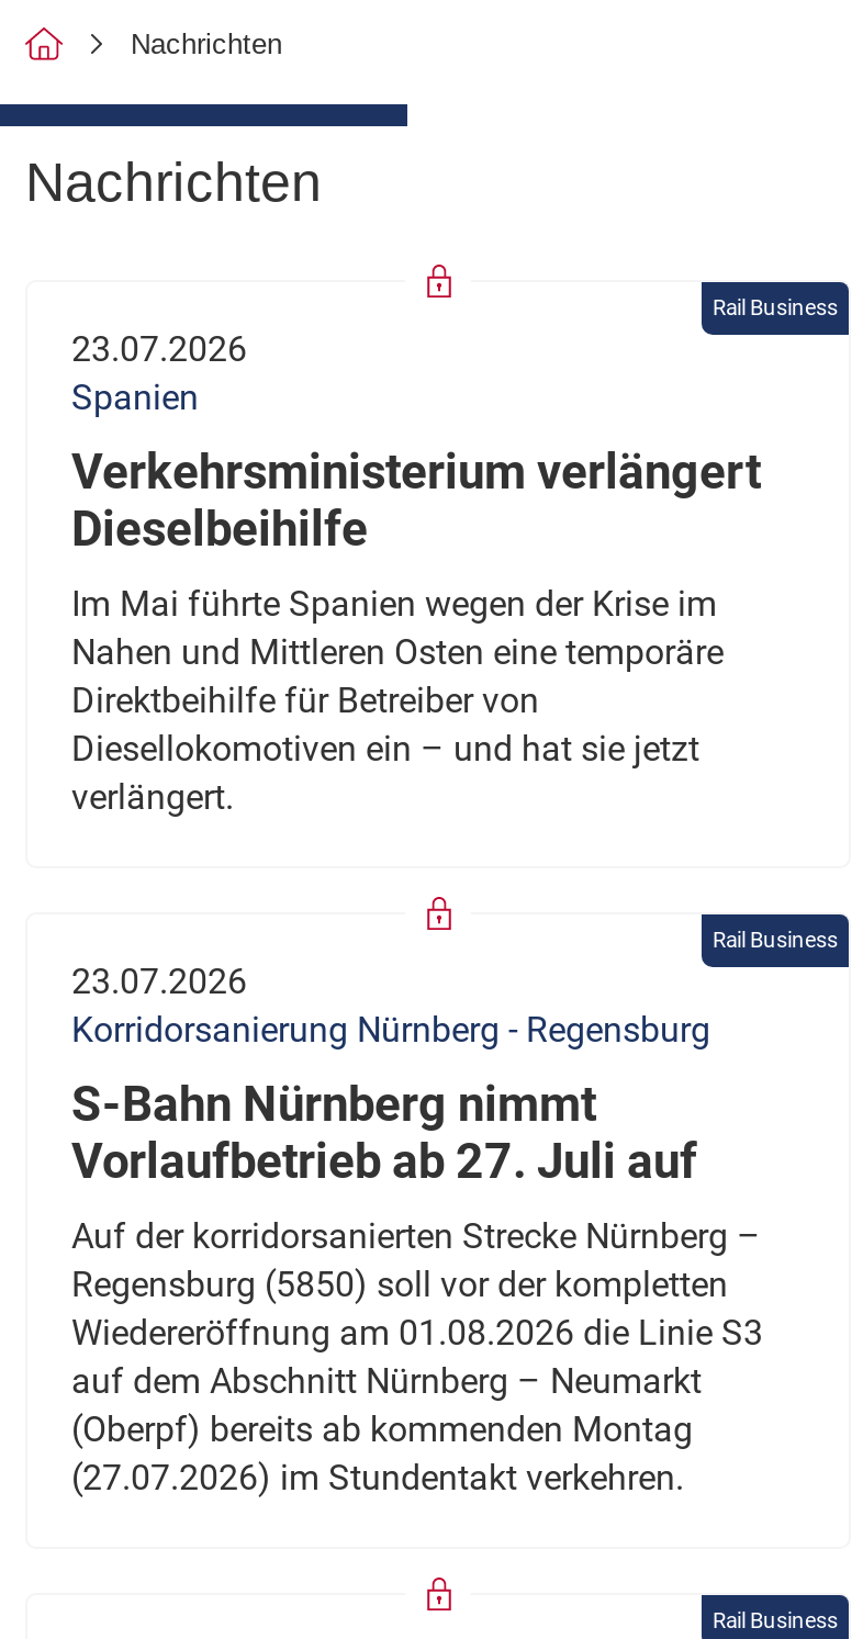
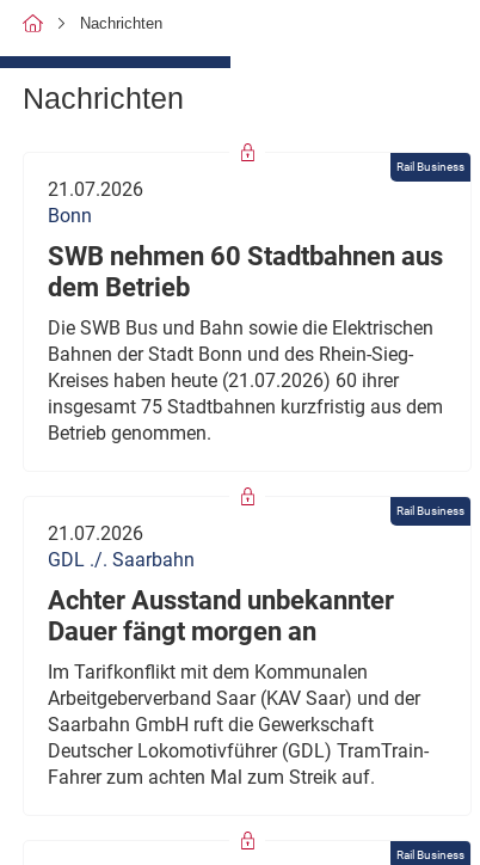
[71,329,247,419] 23.07.2026 | Spanien -> [48,178,143,227] 21.07.2026 | Bonn
[71,445,761,557] Verkehrsministerium verlängert | Dieselbeihilfe -> [48,242,443,303] SWB nehmen 60 Stadtbahnen aus | dem Betrieb
[71,583,724,818] Im Mai führte Spanien wegen der Krise im | Nahen und Mittleren Osten eine temporäre | Direktbeihilfe für Betreiber von | Diesellokomotiven ein – und hat sie jetzt | verlängert. -> [48,317,443,445] Die SWB Bus und Bahn sowie die Elektrischen | Bahnen der Stadt Bonn und des Rhein-Sieg- | Kreises haben heute (21.07.2026) 60 ihrer | insgesamt 75 Stadtbahnen kurzfristig aus dem | Betrieb genommen.
[71,961,710,1051] 23.07.2026 | Korridorsanierung Nürnberg - Regensburg -> [48,522,195,571] 21.07.2026 | GDL ./. Saarbahn
[71,1077,697,1189] S-Bahn Nürnberg nimmt | Vorlaufbetrieb ab 27. Juli auf -> [48,586,394,647] Achter Ausstand unbekannter | Dauer fängt morgen an
[71,1216,763,1499] Auf der korridorsanierten Strecke Nürnberg – | Regensburg (5850) soll vor der kompletten | Wiedereröffnung am 01.08.2026 die Linie S3 | auf dem Abschnitt Nürnberg – Neumarkt | (Oberpf) bereits ab kommenden Montag | (27.07.2026) im Stundentakt verkehren. -> [48,661,429,789] Im Tarifkonflikt mit dem Kommunalen | Arbeitgeberverband Saar (KAV Saar) und der | Saarbahn GmbH ruft die Gewerkschaft | Deutscher Lokomotivführer (GDL) TramTrain- | Fahrer zum achten Mal zum Streik auf.

